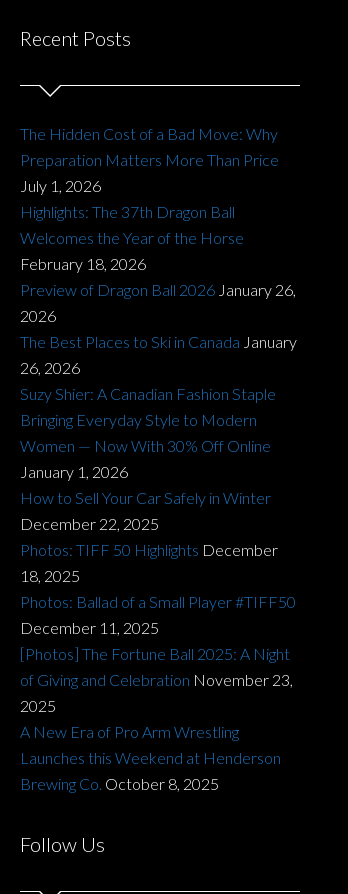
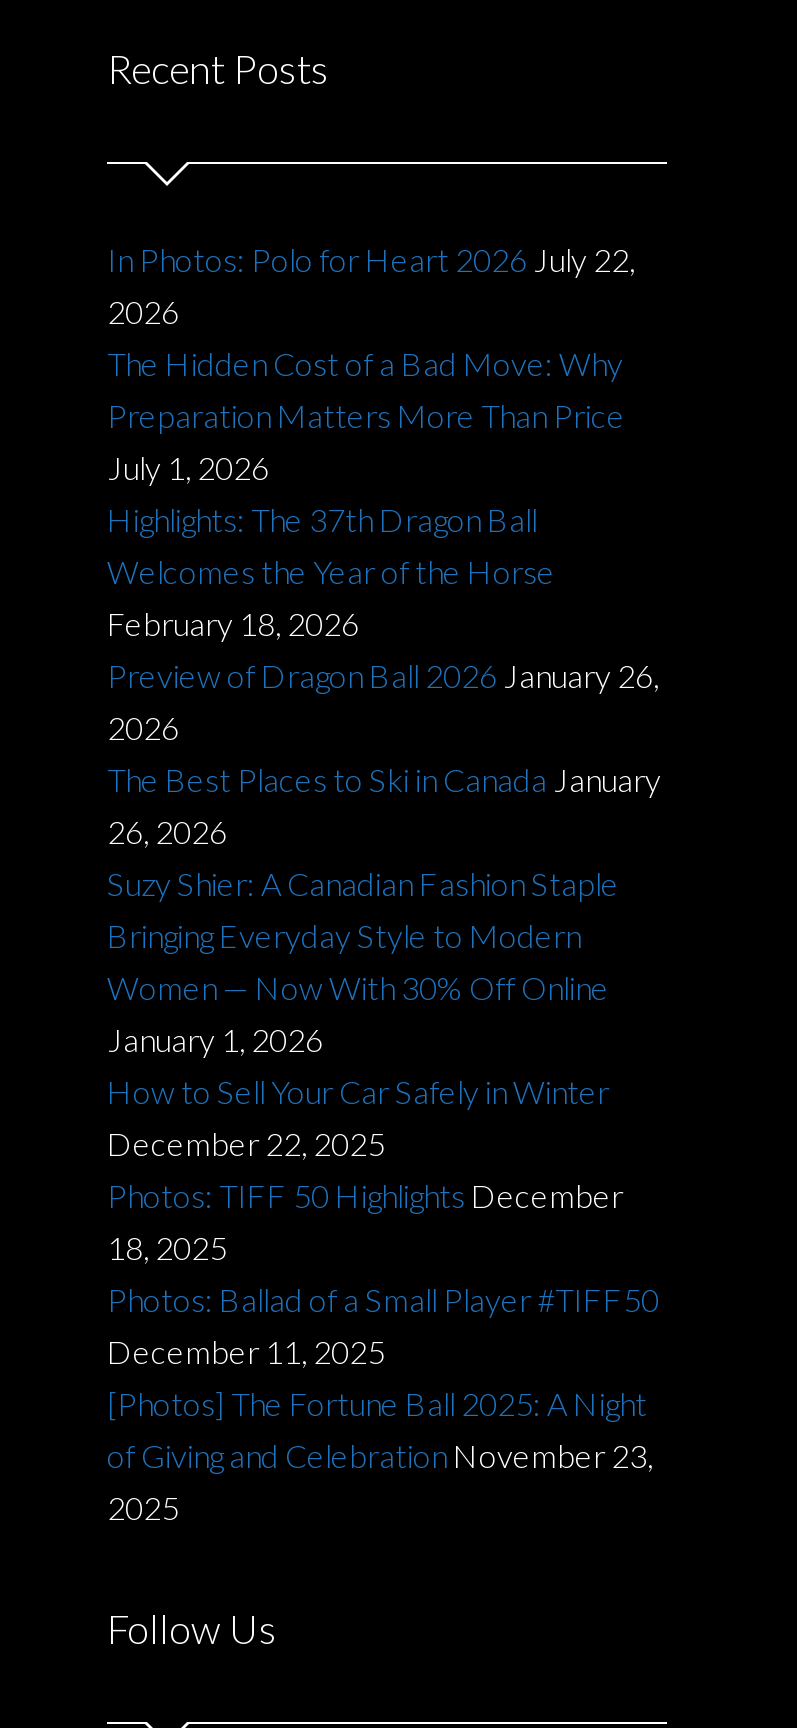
none -> [107,240,635,330] In Photos: Polo for Heart 2026 July 22, | 2026
moved [20,124,297,715] -> [107,344,661,1526]: The Hidden Cost of a Bad Move: Why | Preparation Matters More Than Price | July 1, 2026 | ... | of Giving and Celebration November 23, | 2025
[20,722,281,793] A New Era of Pro Arm Wrestling | Launches this Weekend at Henderson | Brewing Co. October 8, 2025 -> none

